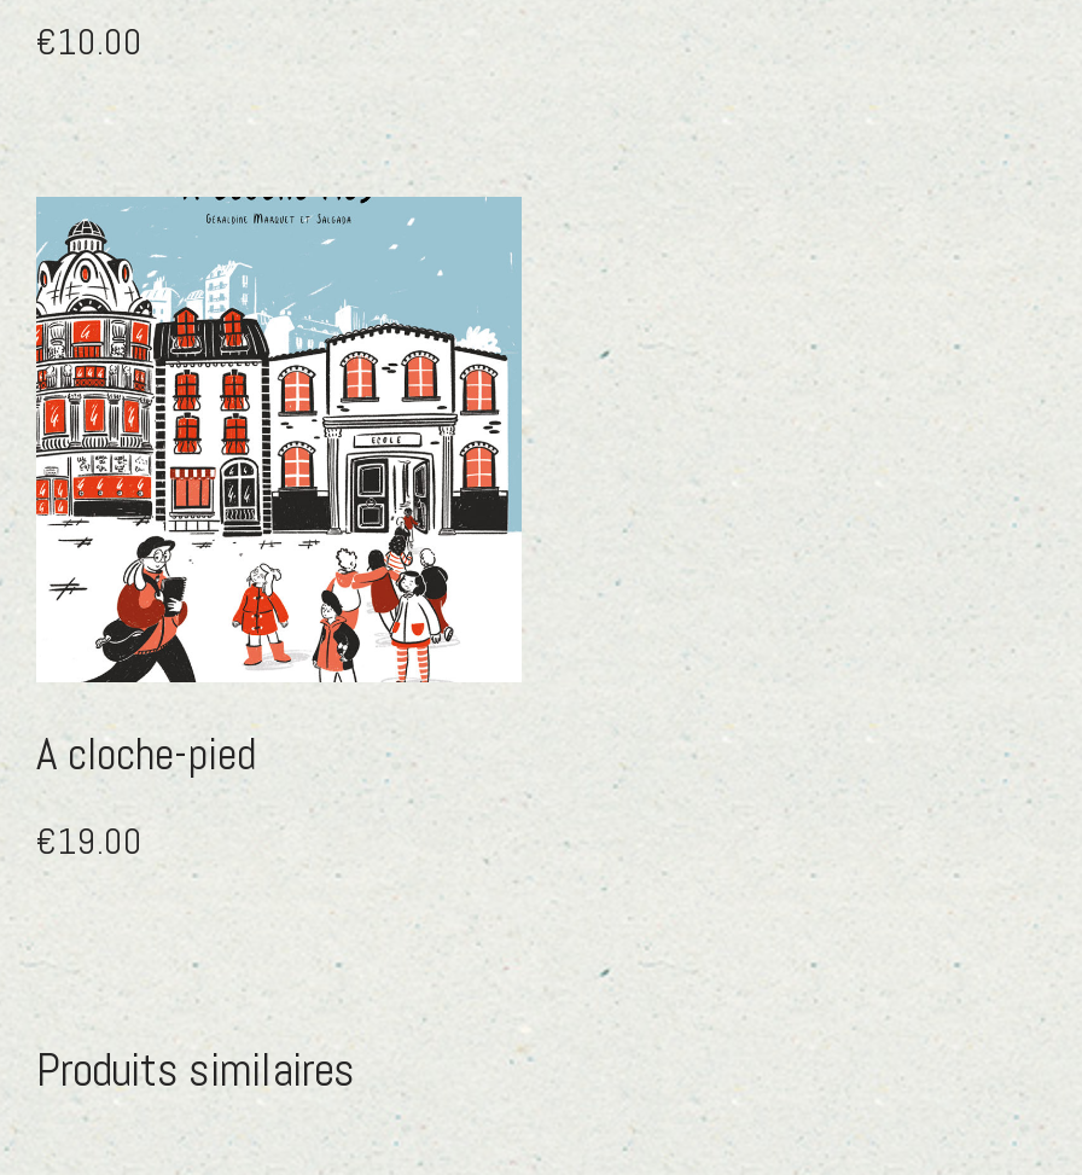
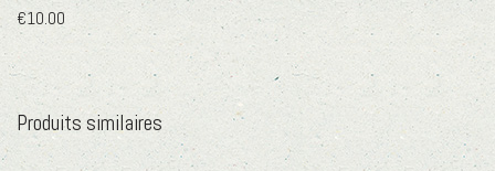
[34,193,522,863] [image] | A cloche-pied | €19.00 -> none

